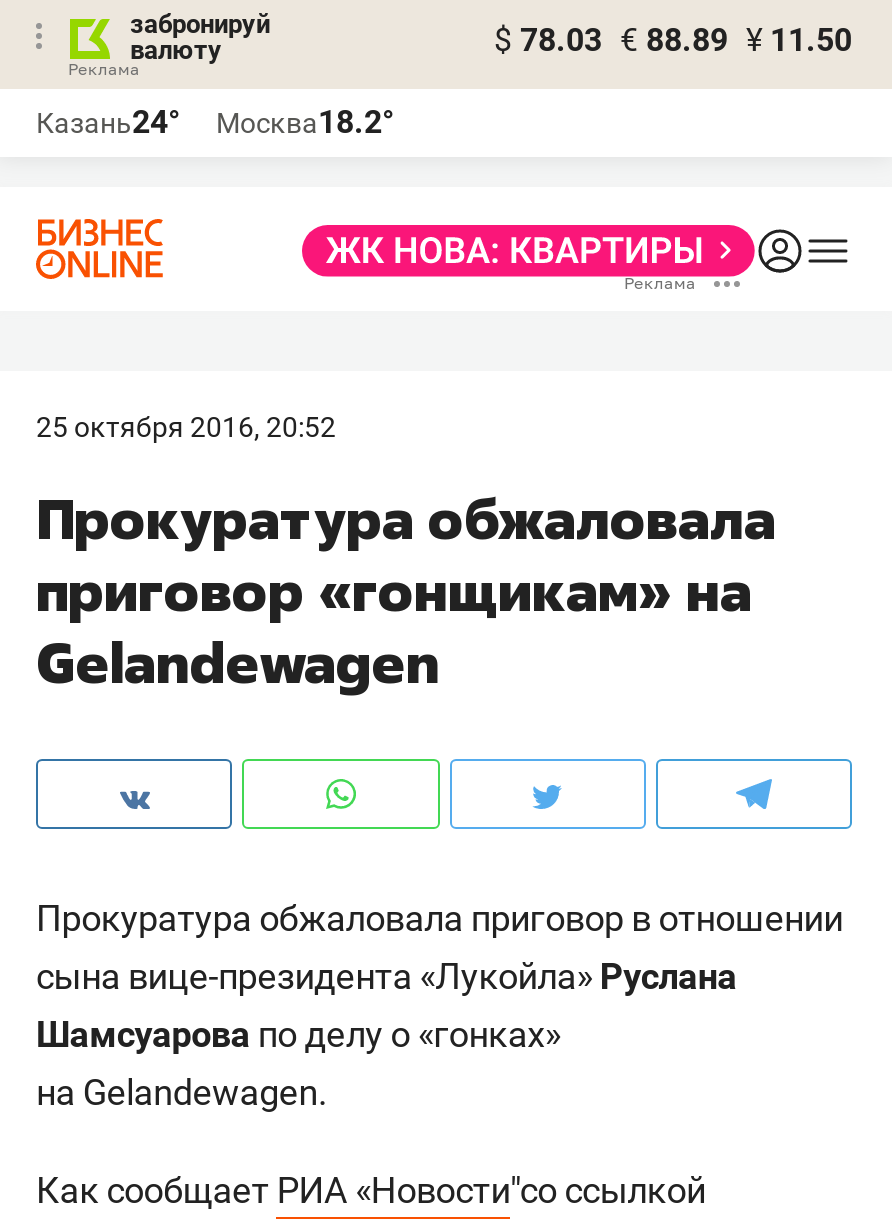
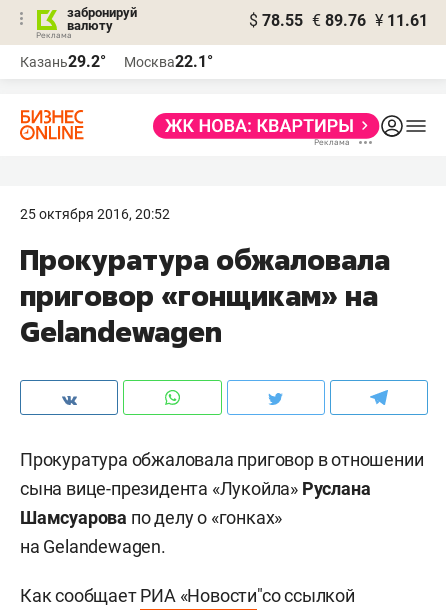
[494,21,852,59] $ 78.03 € 88.89 ¥ 11.50 -> [249,11,428,30] $ 78.55 € 89.76 ¥ 11.61
[36,103,180,141] Казань24° -> [20,52,106,71] Казань29.2°
[216,103,394,141] Москва18.2° -> [124,52,213,71] Москва22.1°

